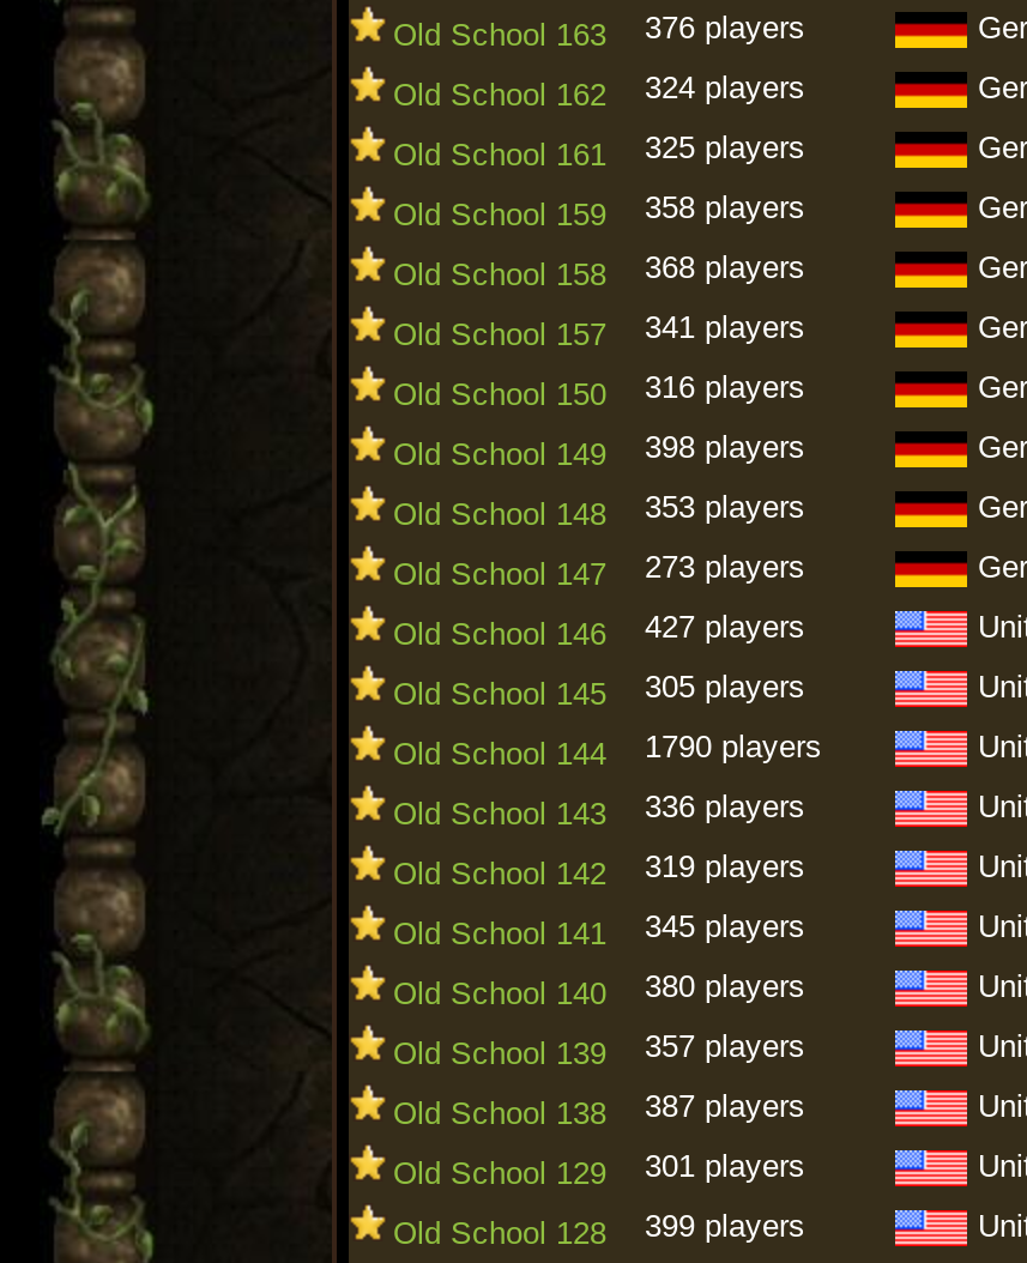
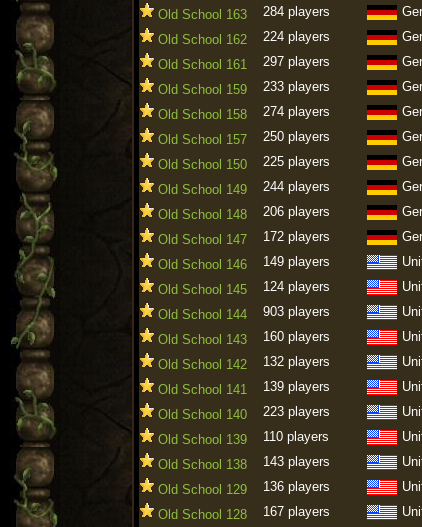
[393,10,805,53] Old School 163 376 players -> [157,4,329,22] Old School 163 284 players
[393,70,805,113] Old School 162 324 players -> [157,29,329,47] Old School 162 224 players
[393,129,805,173] Old School 161 325 players -> [157,54,329,72] Old School 161 297 players
[393,189,805,232] Old School 159 358 players -> [157,79,329,97] Old School 159 233 players
[393,249,805,292] Old School 158 368 players -> [157,104,329,122] Old School 158 274 players
[393,309,805,352] Old School 157 341 players -> [157,129,329,147] Old School 157 250 players
[393,369,805,412] Old School 150 316 players -> [157,154,329,172] Old School 150 225 players
[393,429,805,472] Old School 149 398 players -> [157,179,329,197] Old School 149 244 players
[393,489,805,532] Old School 148 353 players -> [157,204,329,222] Old School 148 206 players
[393,549,805,592] Old School 147 273 players -> [157,229,329,247] Old School 147 172 players
[393,609,805,652] Old School 146 427 players -> [157,254,329,272] Old School 146 149 players
[393,669,805,712] Old School 145 305 players -> [157,279,329,297] Old School 145 124 players
[393,729,822,772] Old School 144 1790 players -> [157,304,329,322] Old School 144 903 players
[393,788,805,832] Old School 143 336 players -> [157,329,329,347] Old School 143 160 players
[393,848,805,892] Old School 142 319 players -> [157,354,329,372] Old School 142 132 players
[393,908,805,951] Old School 141 345 players -> [157,379,329,397] Old School 141 139 players
[393,968,805,1011] Old School 140 380 players -> [157,404,329,422] Old School 140 223 players
[393,1028,805,1071] Old School 139 357 players -> [157,429,328,447] Old School 139 110 players
[393,1088,805,1131] Old School 138 387 players -> [157,454,329,472] Old School 138 143 players
[393,1148,805,1191] Old School 129 301 players -> [157,479,329,497] Old School 129 136 players
[393,1208,805,1251] Old School 128 399 players -> [157,504,329,522] Old School 128 167 players

